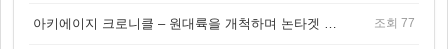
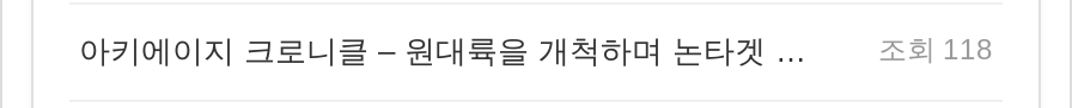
[374,16,415,30] 조회 77 -> [878,33,993,66] 조회 118

